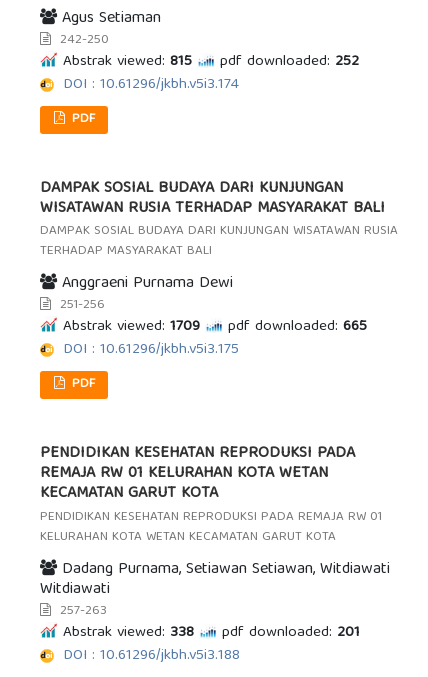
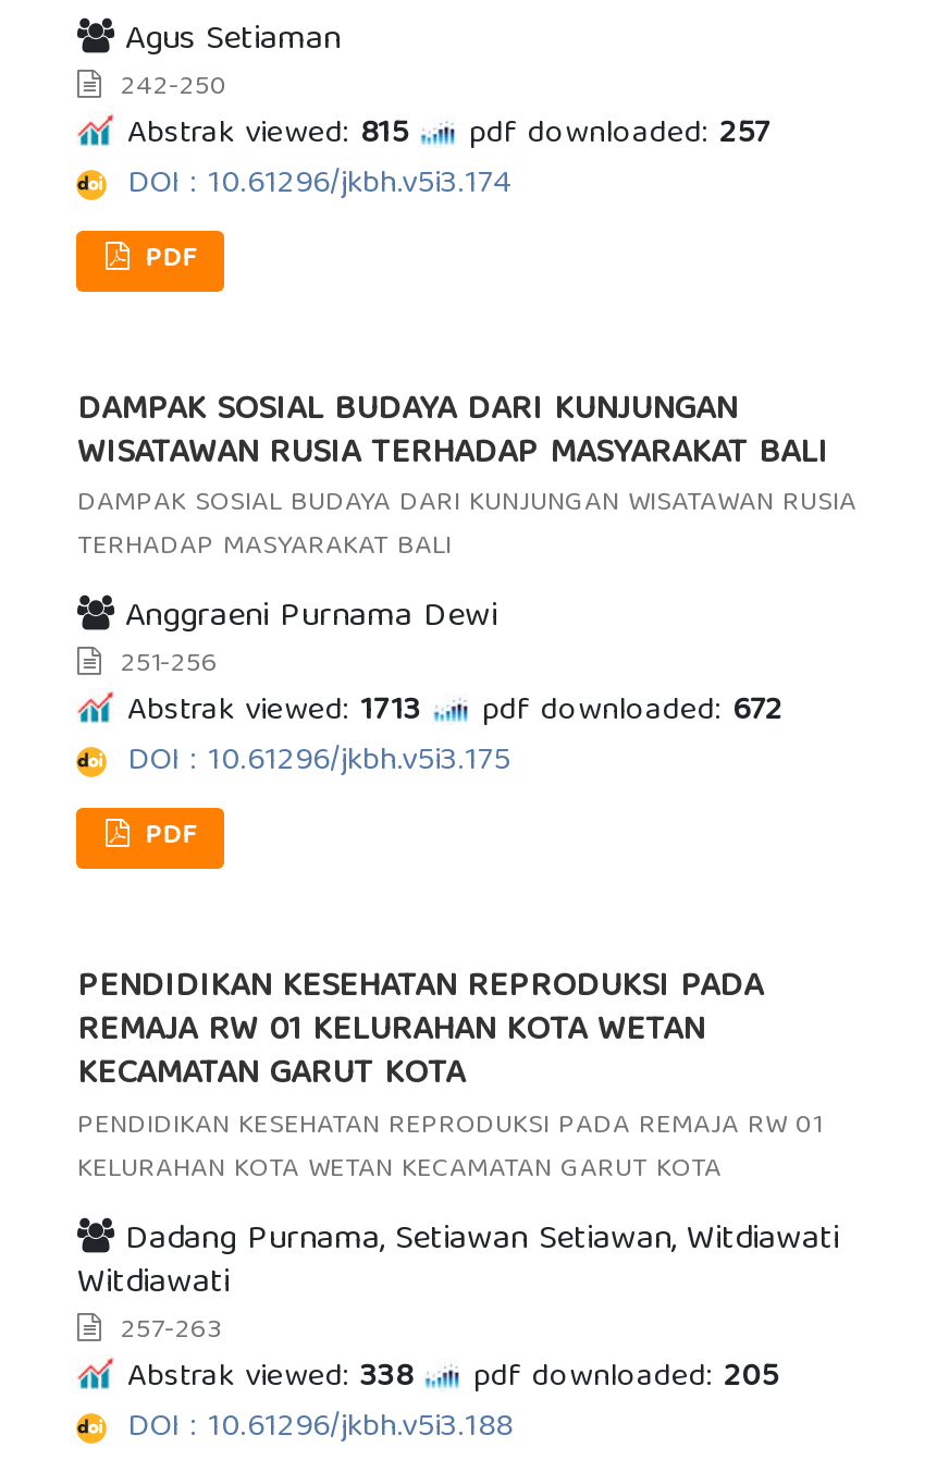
[220,49,359,75] pdf downloaded: 252 -> [469,106,769,162] pdf downloaded: 257
[63,314,200,340] Abstrak viewed: 1709 -> [127,684,421,741] Abstrak viewed: 1713
[228,314,367,340] pdf downloaded: 665 -> [482,684,782,741] pdf downloaded: 672
[222,620,360,646] pdf downloaded: 201 -> [473,1350,778,1407] pdf downloaded: 205

